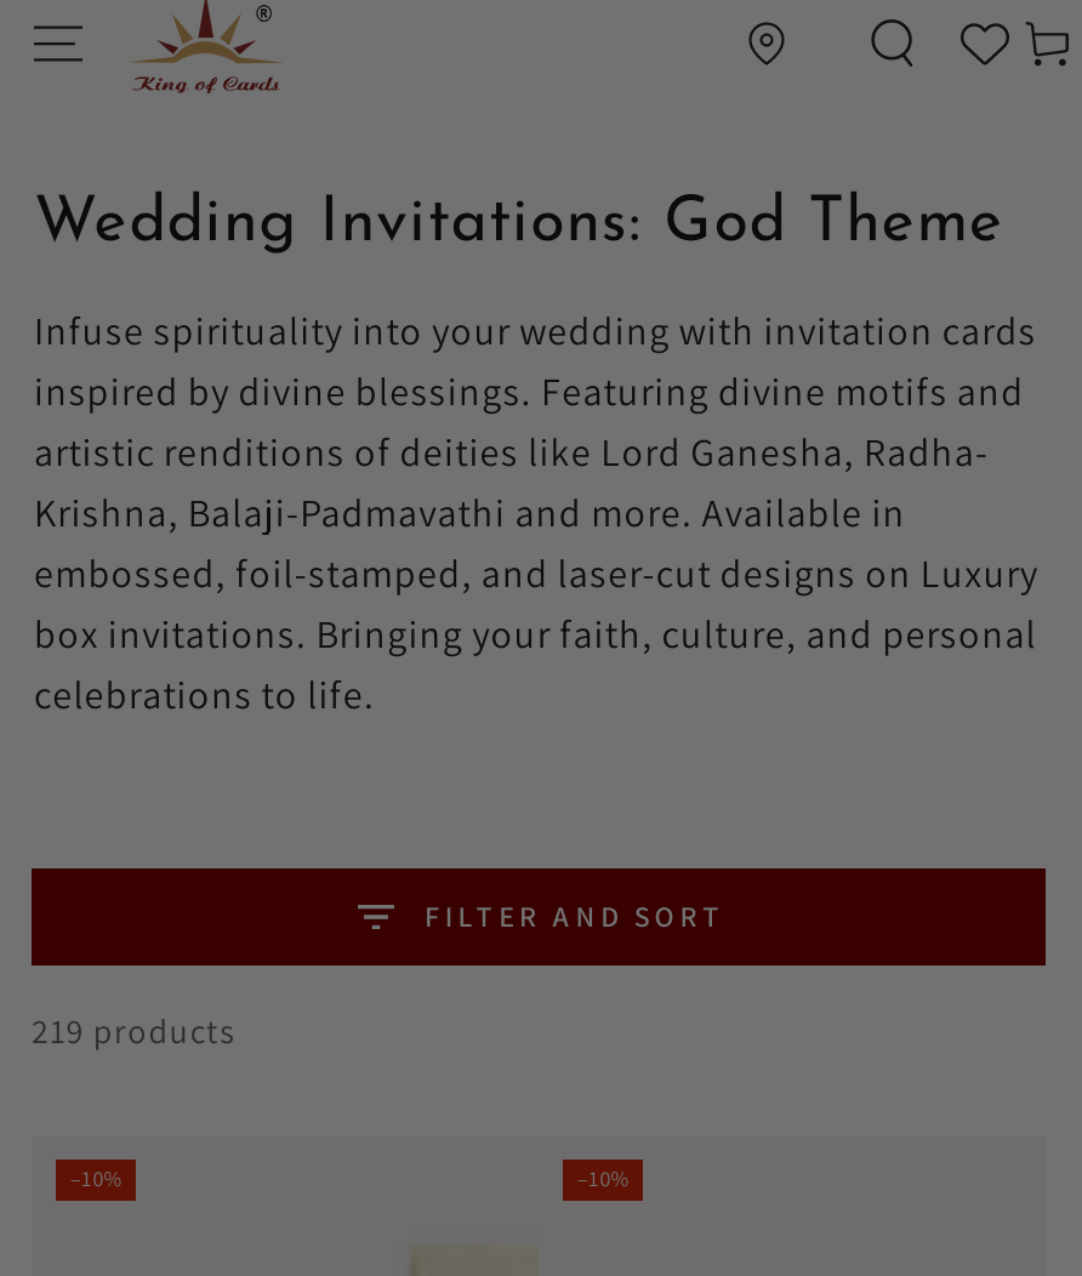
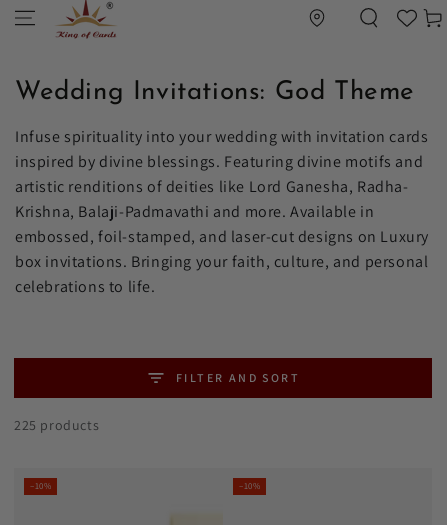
[32,1009,236,1053] 219 products -> [14,416,99,434] 225 products

